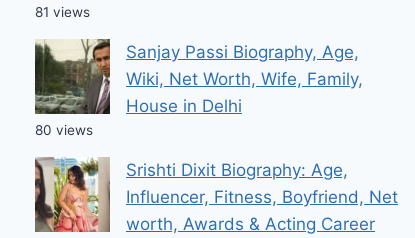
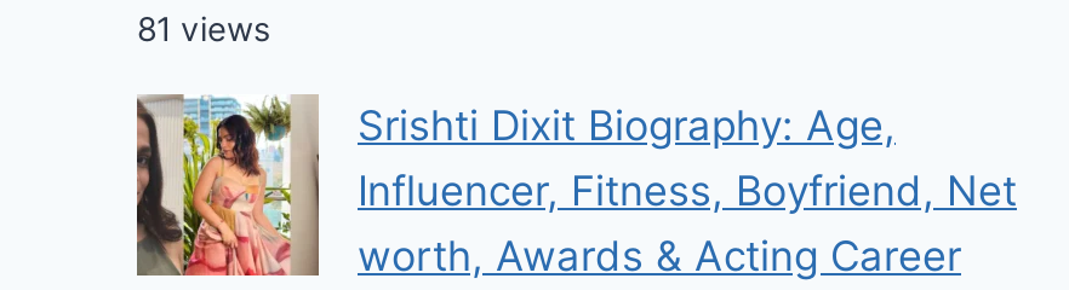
[34,38,363,138] [image] | Sanjay Passi Biography, Age, | Wiki, Net Worth, Wife, Family, | House in Delhi | 80 views -> none

